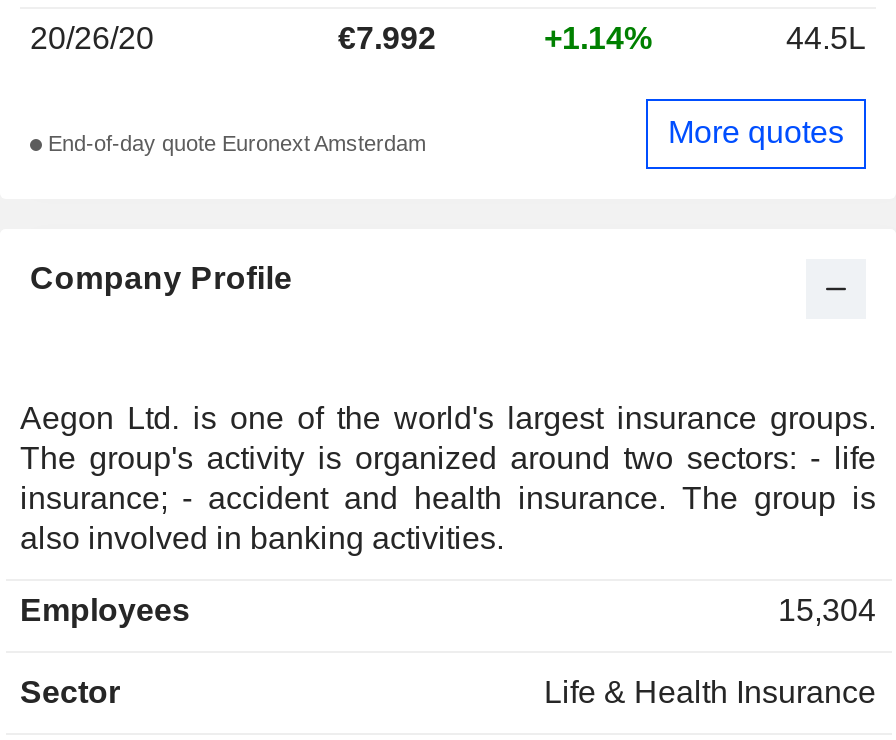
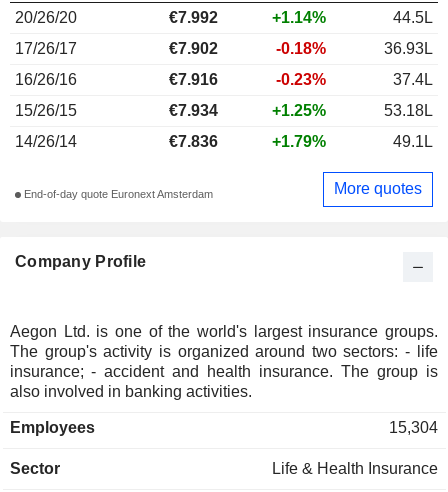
none -> [15,40,433,150] 17/26/17 | €7.902 | -0.18% | 36.93L | 16/26/16 | €7.916 | -0.23% | 37.4L | 15/26/15 | €7.934 | +1.25% | 53.18L | 14/26/14 | €7.836 | +1.79% | 49.1L

